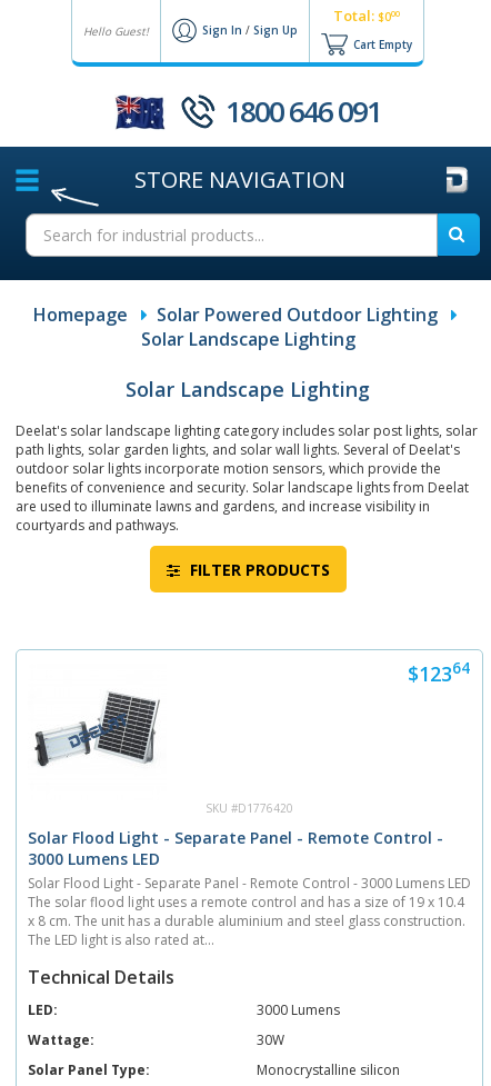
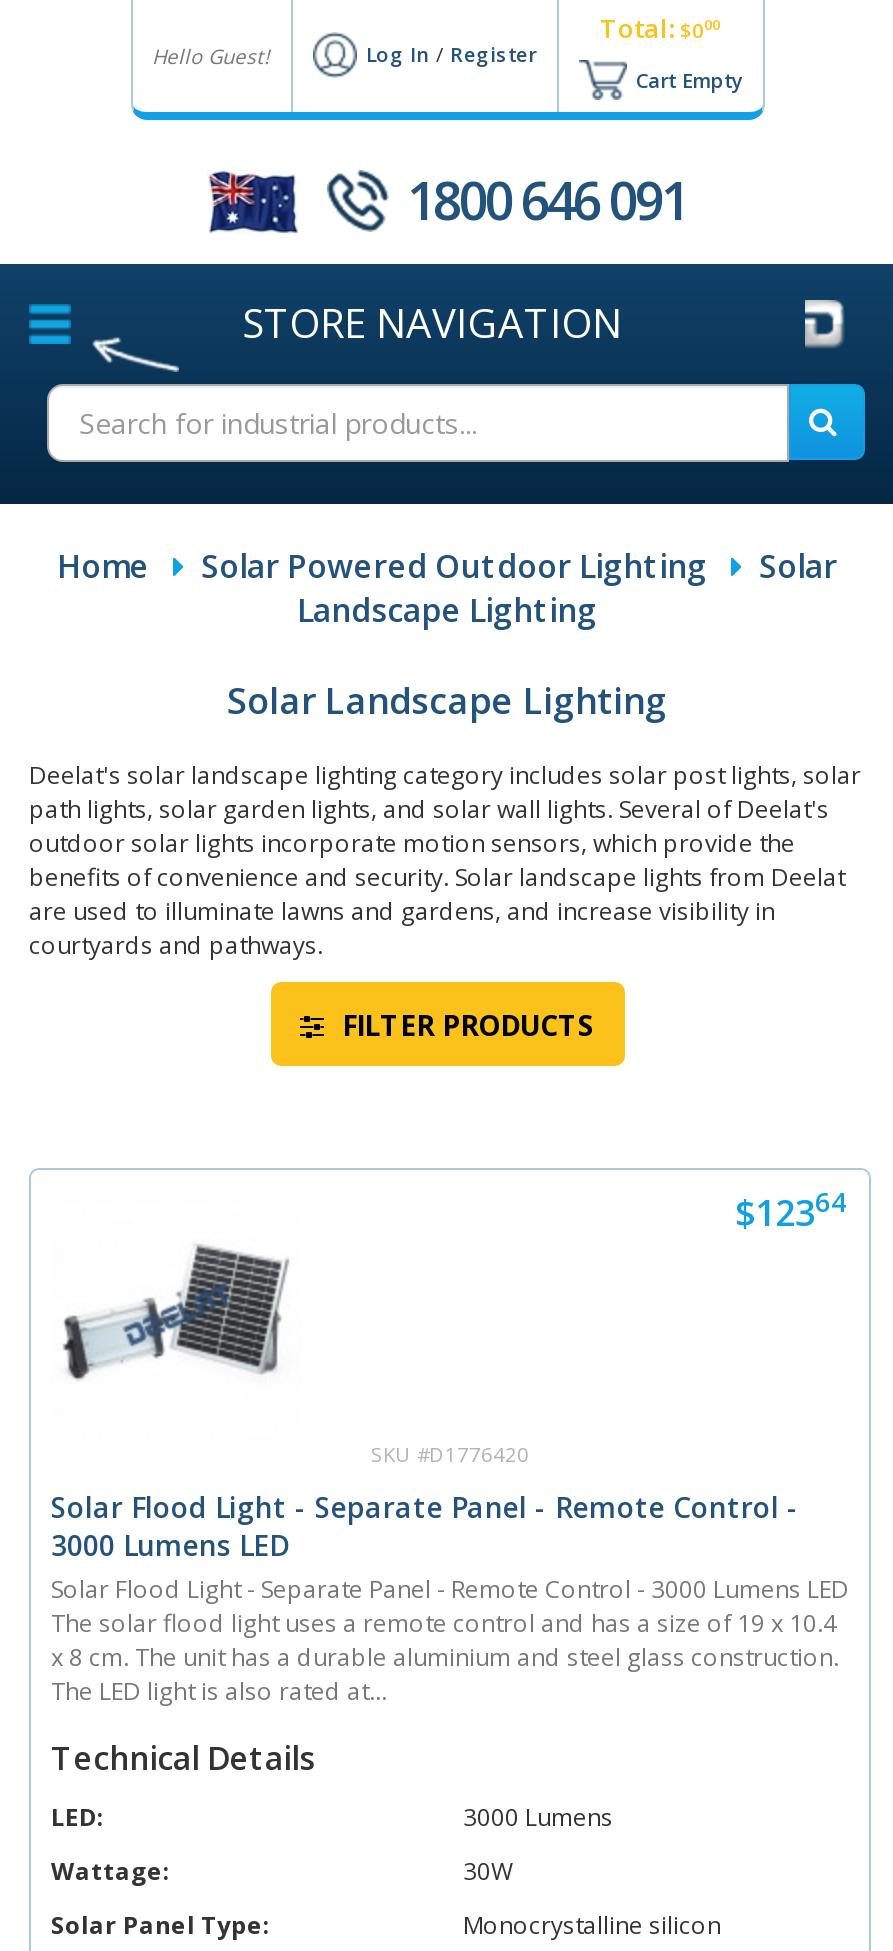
[202,22,298,38] Sign In / Sign Up -> [366,40,536,68] Log In / Register
[33,302,128,327] Homepage -> [57,544,149,588] Home

